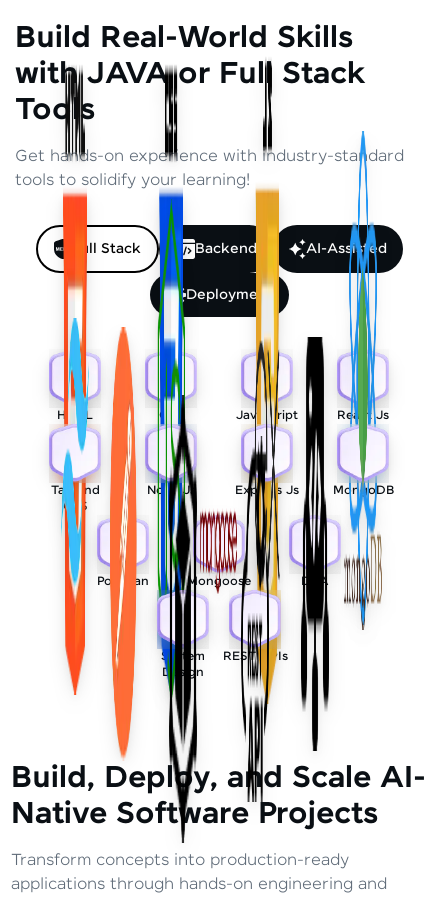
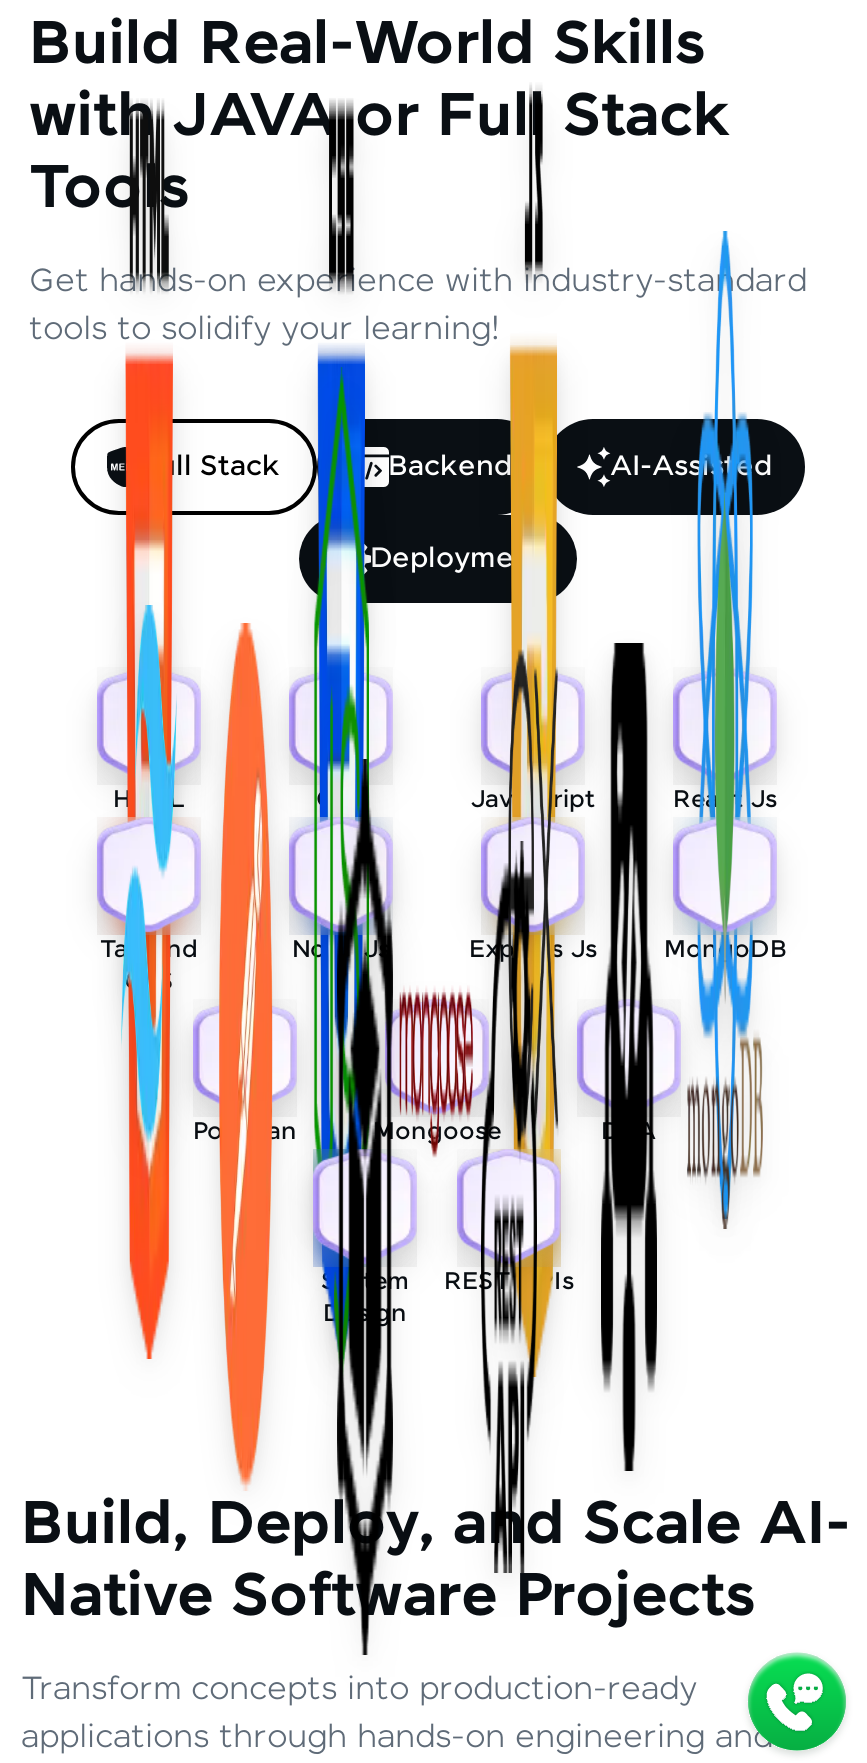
none -> [745,1651,849,1753] [image]

